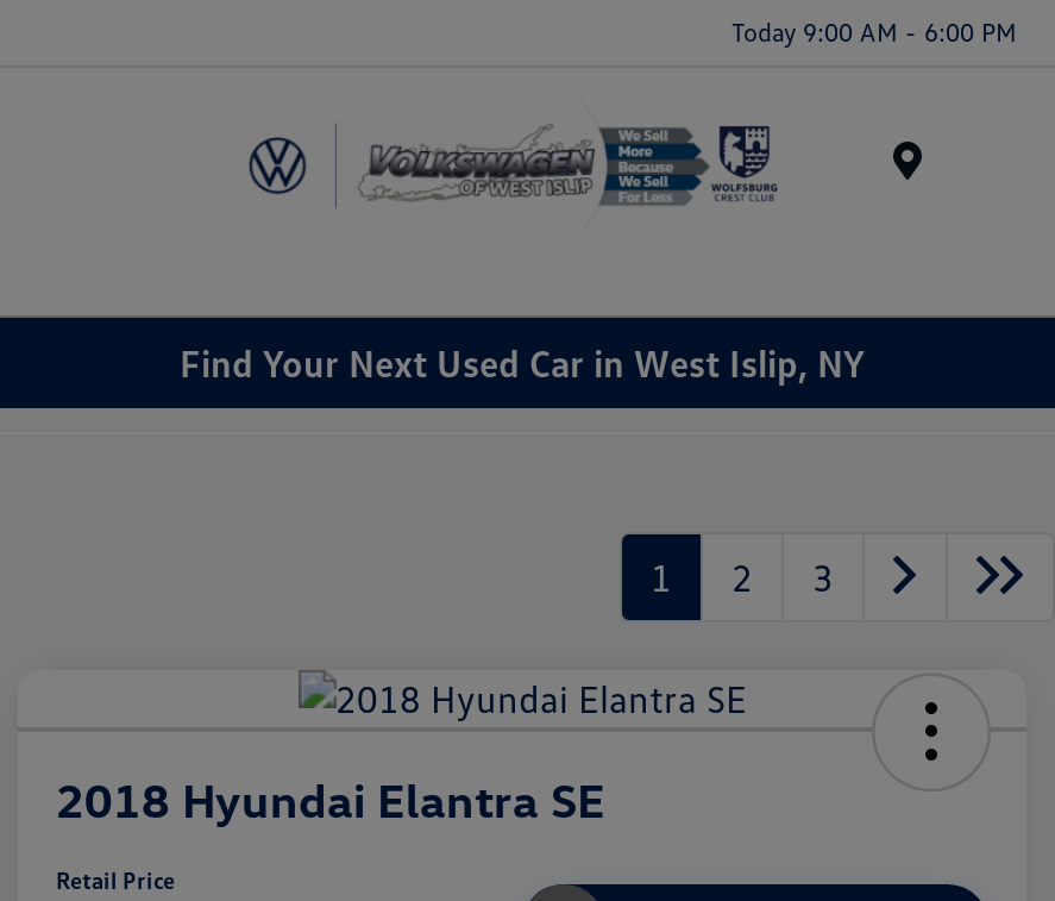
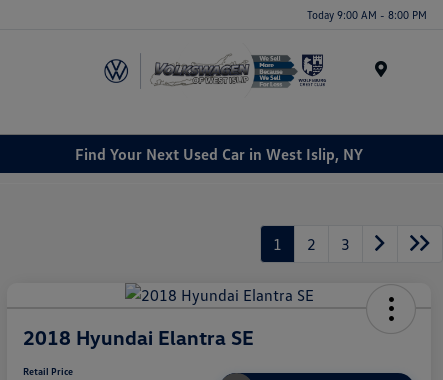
[731,14,1017,45] Today 9:00 AM - 6:00 PM -> [307,7,427,20] Today 9:00 AM - 8:00 PM

